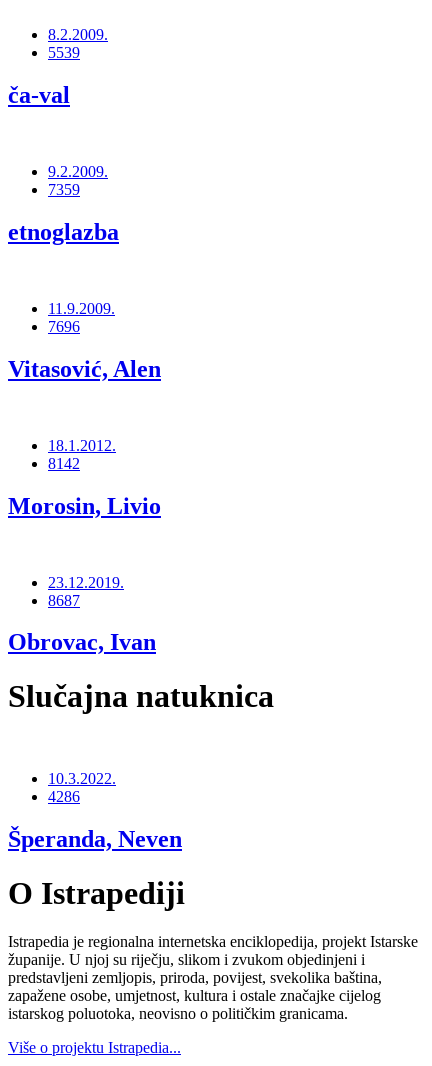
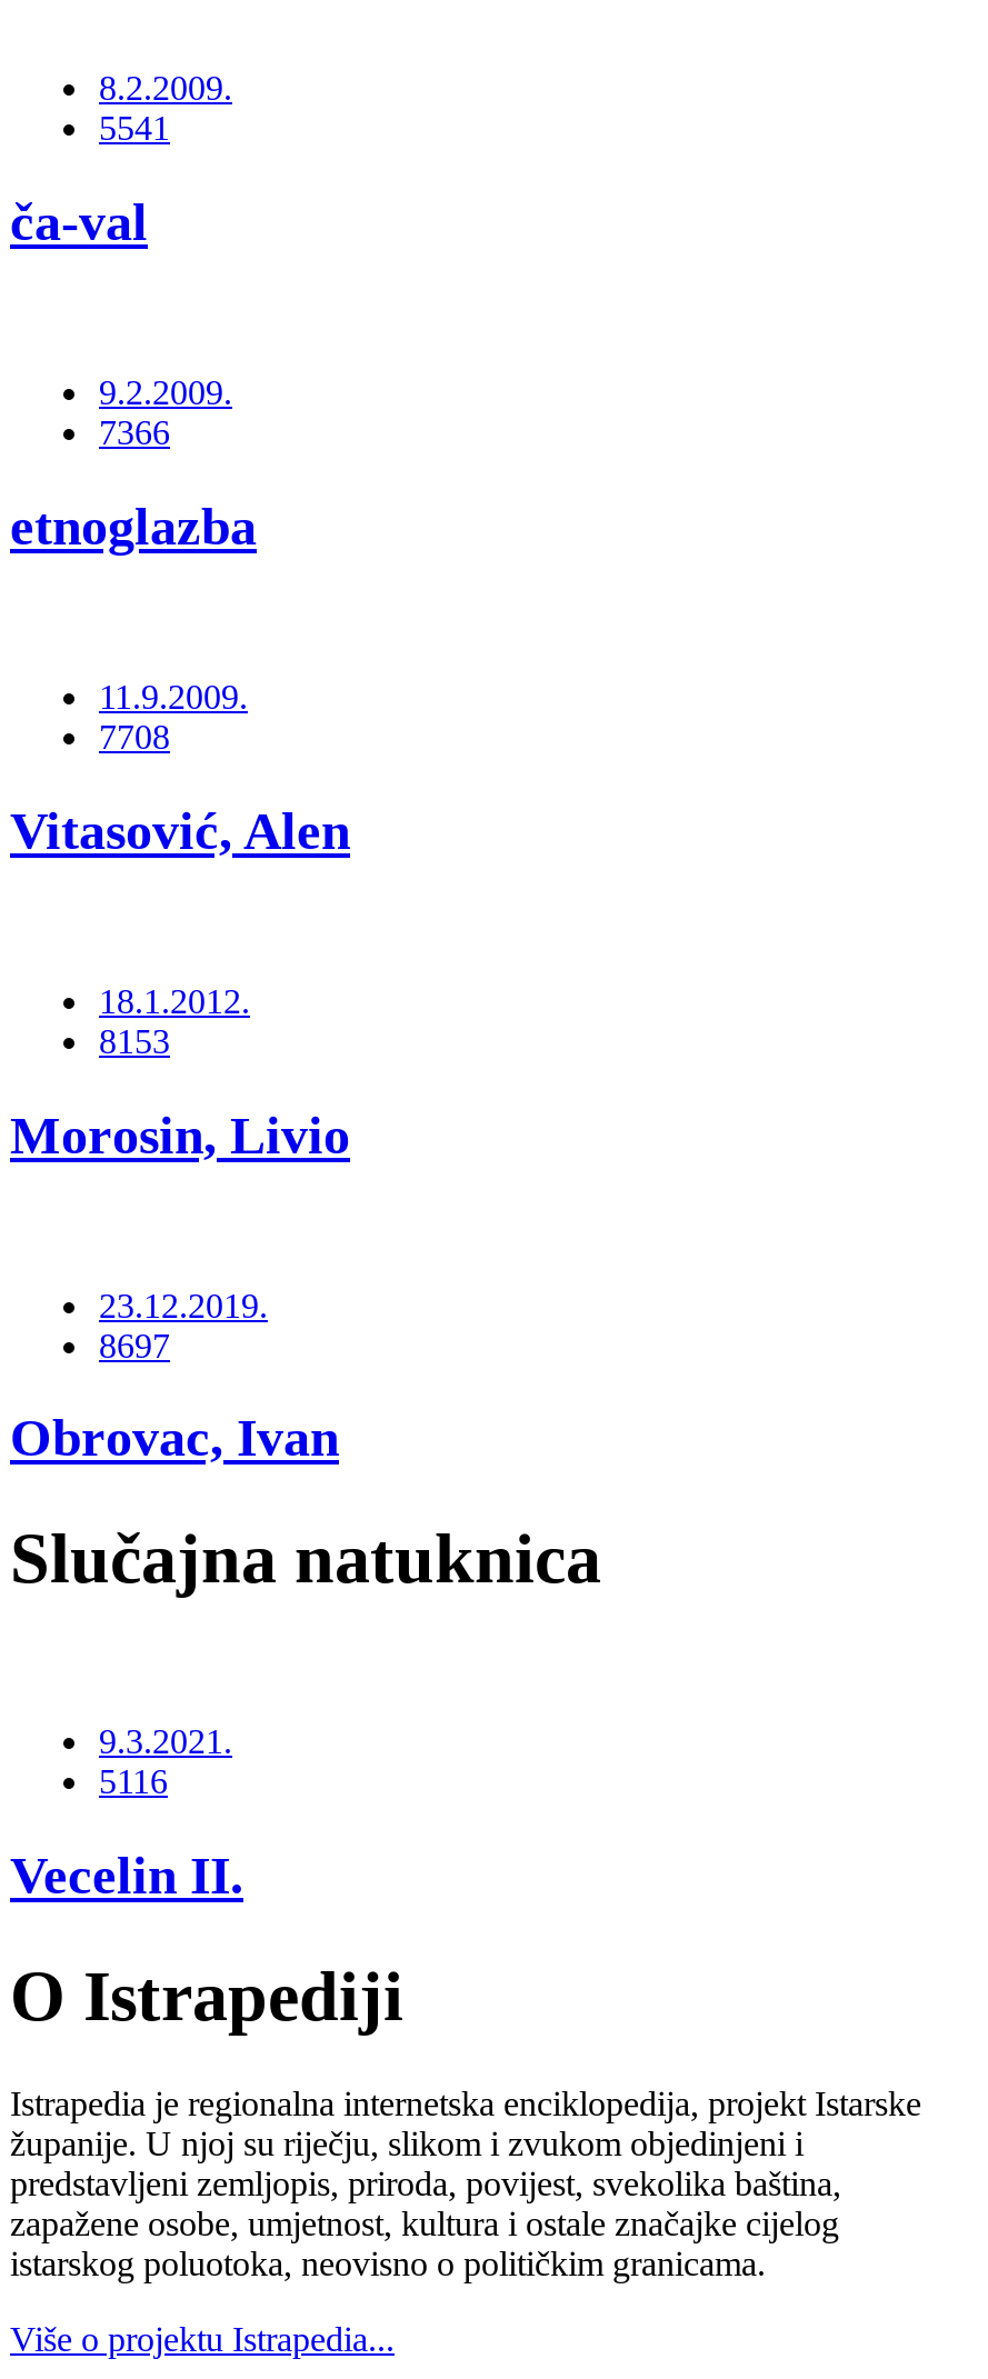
[48,44,80,61] 5539 -> [99,110,170,147] 5541
[48,181,80,198] 7359 -> [99,414,170,451] 7366
[48,318,80,335] 7696 -> [99,718,170,755] 7708
[48,455,80,472] 8142 -> [99,1022,170,1060] 8153
[48,592,80,609] 8687 -> [99,1326,170,1364] 8697
[48,770,116,805] 10.3.2022. | 4286 -> [99,1723,232,1801] 9.3.2021. | 5116
[8,826,182,852] Šperanda, Neven -> [10,1847,243,1905] Vecelin II.

